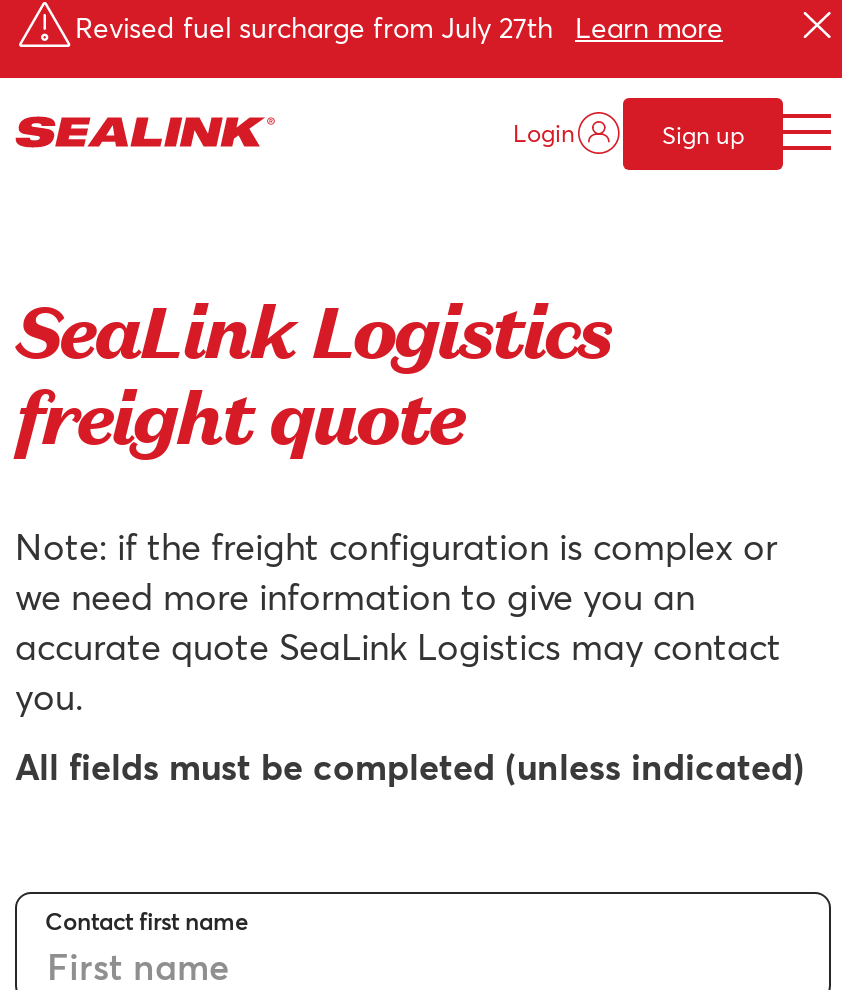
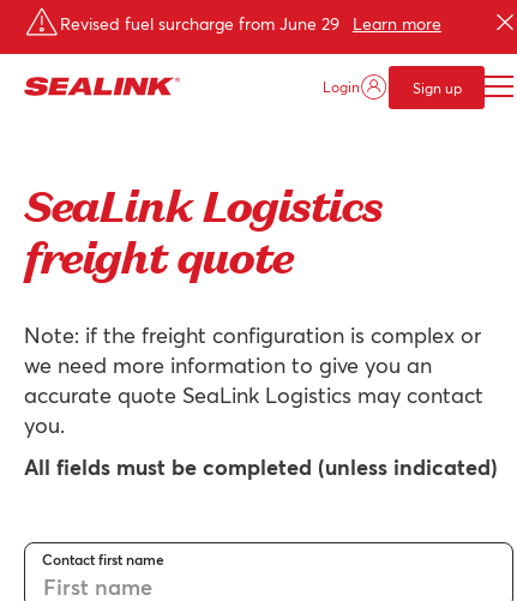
[75,9,723,45] Revised fuel surcharge from July 27th Learn more -> [60,13,441,34] Revised fuel surcharge from June 29 Learn more

